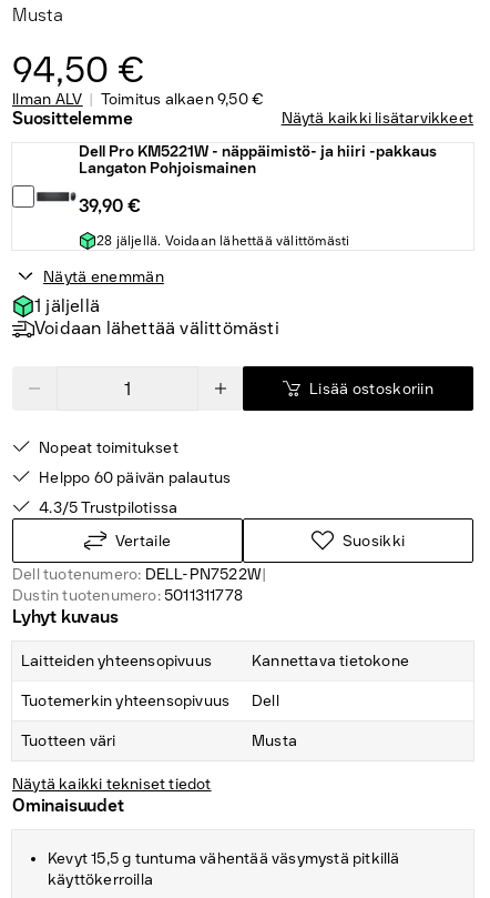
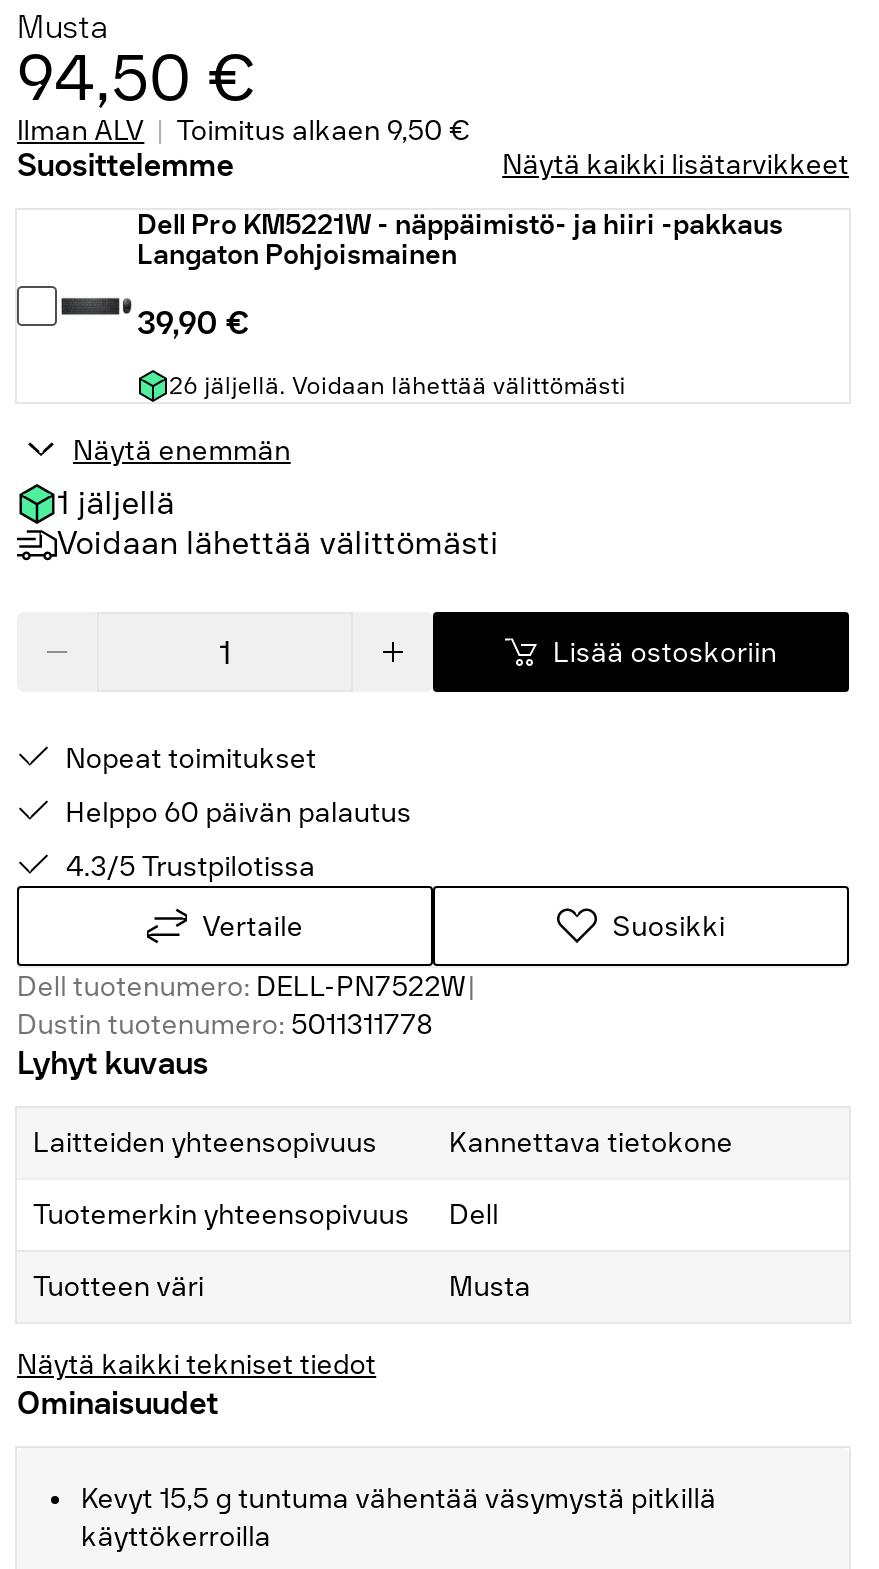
[96,234,350,249] 28 jäljellä. Voidaan lähettää välittömästi -> [169,373,626,401] 26 jäljellä. Voidaan lähettää välittömästi

